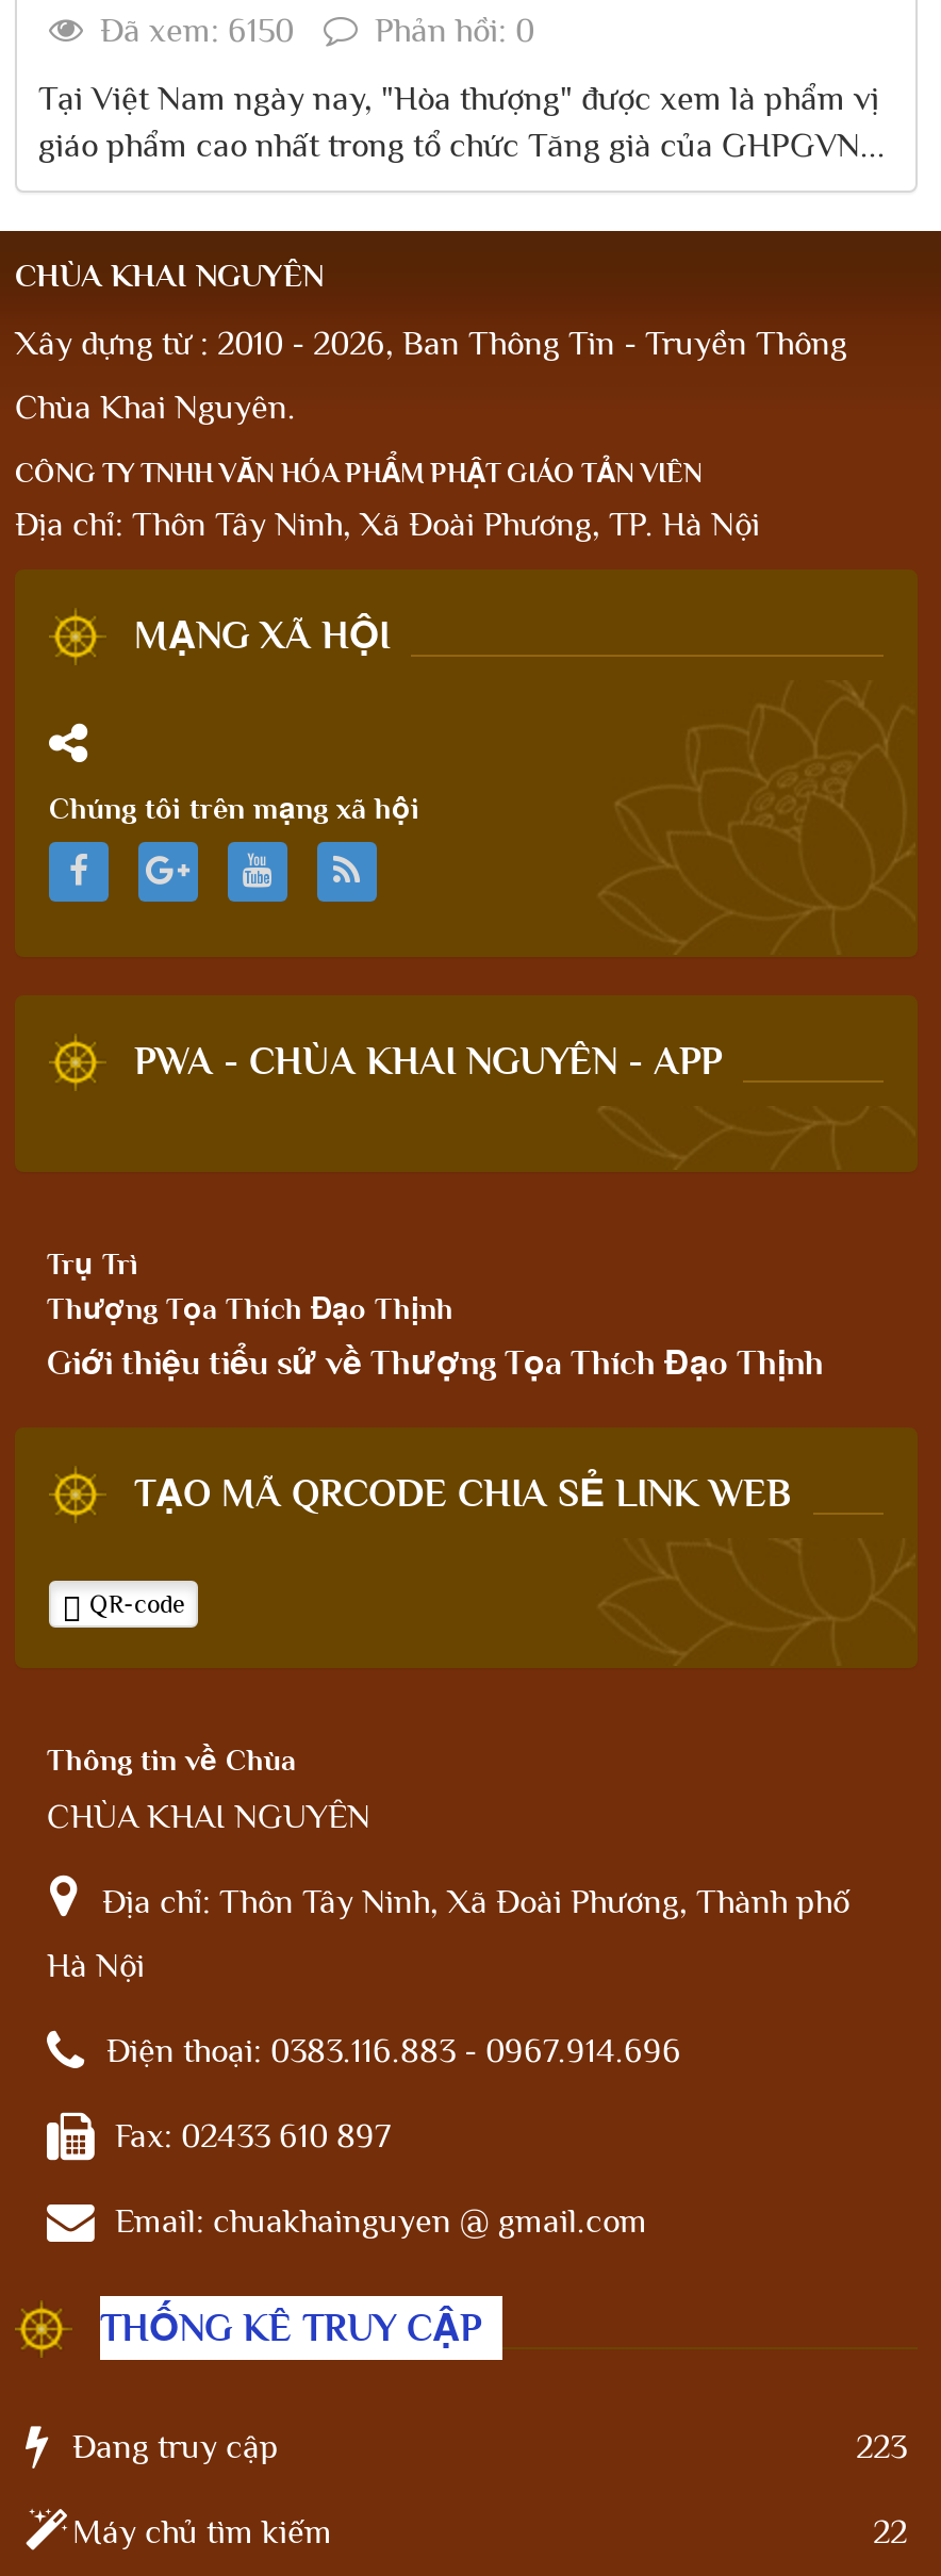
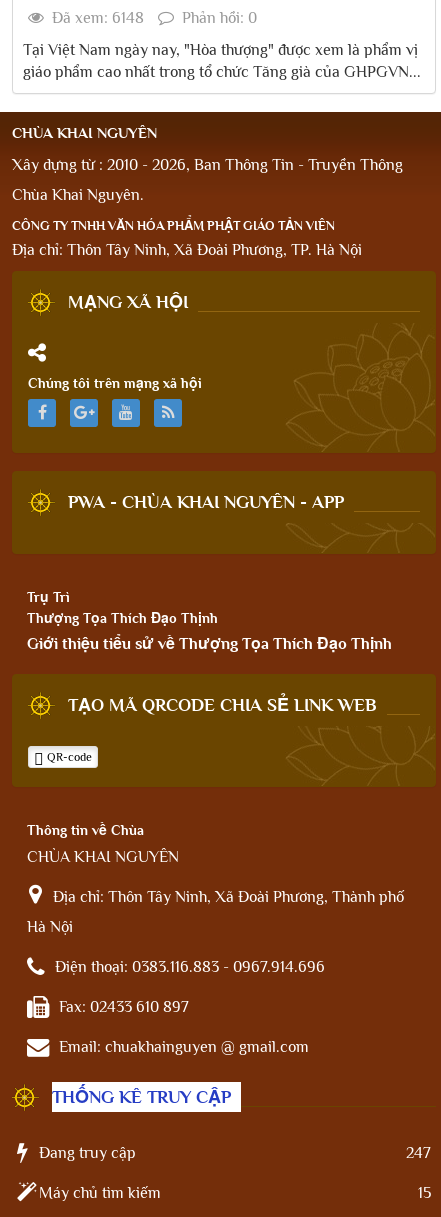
[92,12,534,50] Đã xem: 6150 Phản hồi: 0 -> [48,9,257,27] Đã xem: 6148 Phản hồi: 0
[856,2428,907,2466] 223 -> [406,1144,431,1162] 247
[873,2513,907,2552] 22 -> [418,1184,431,1202] 15

